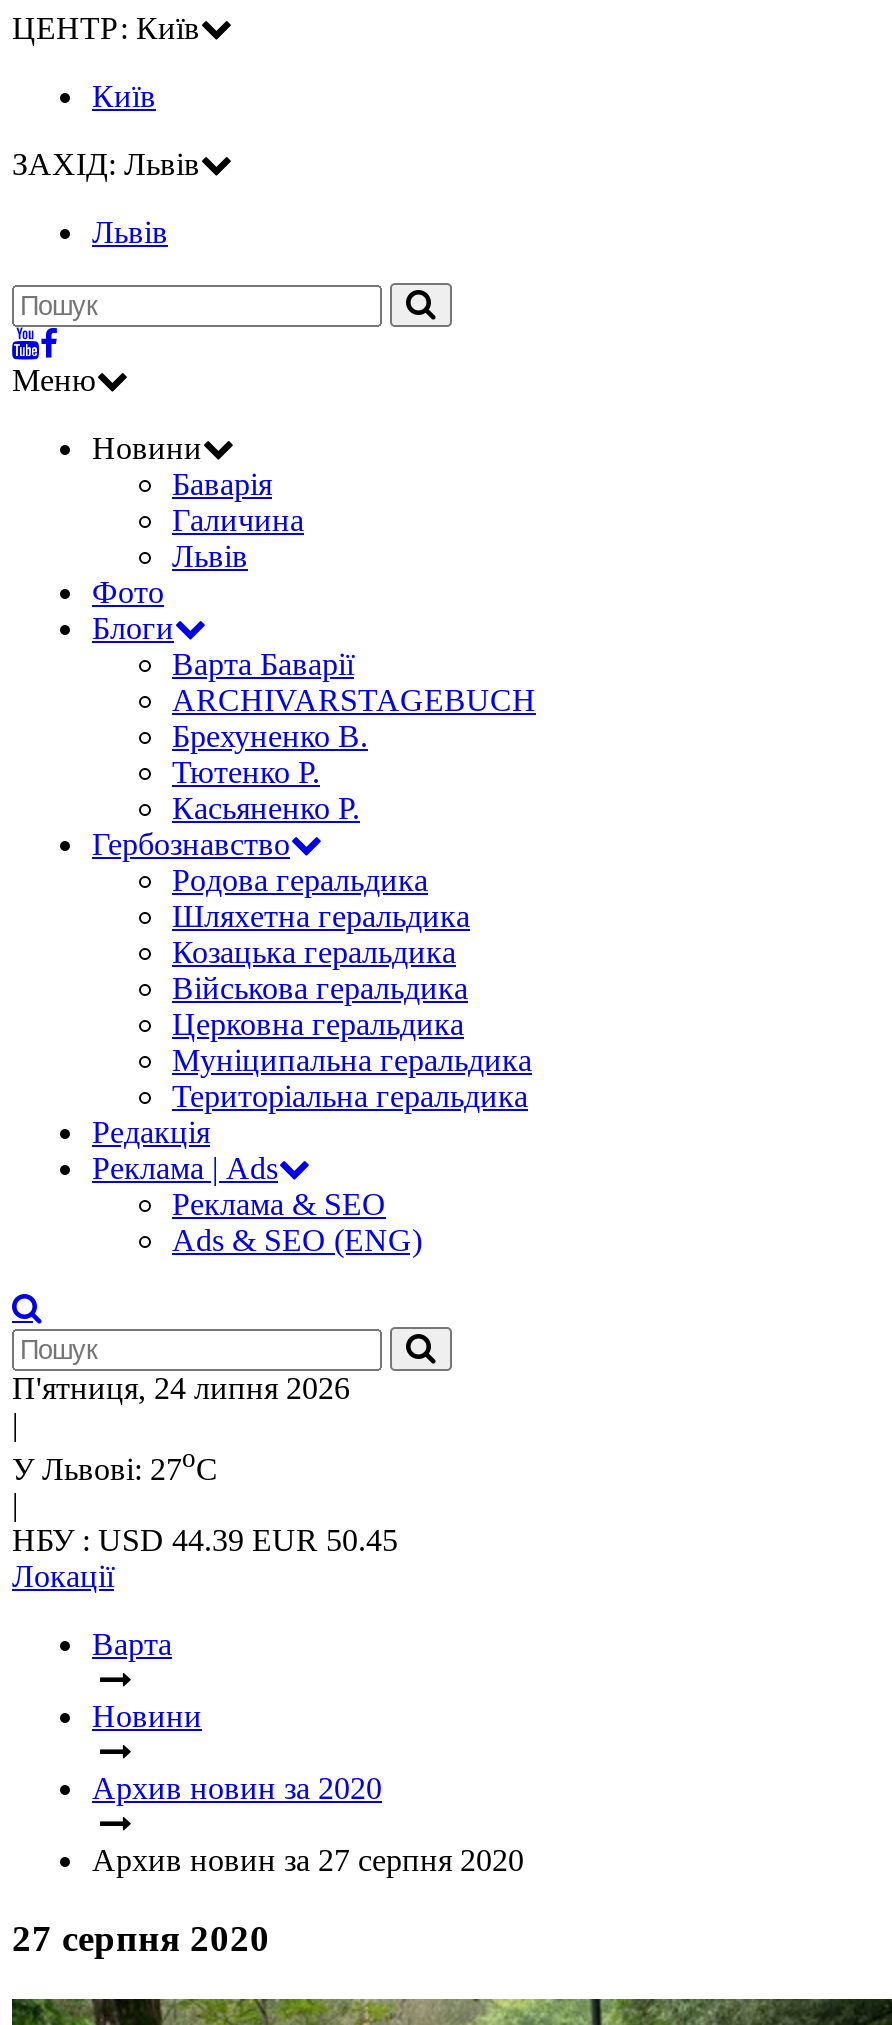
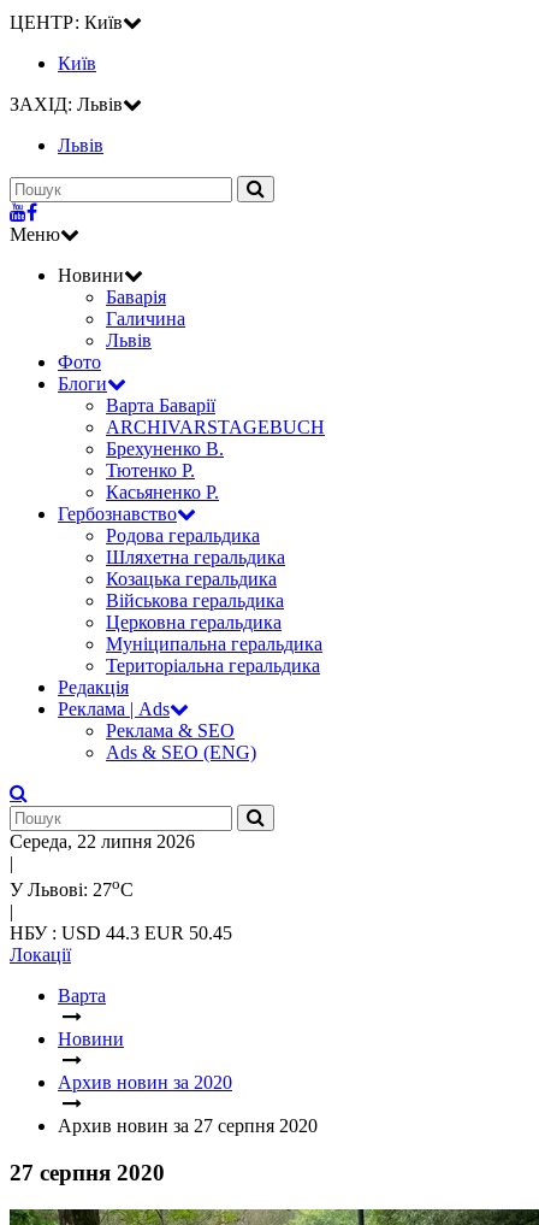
[12,1371,350,1405] П'ятниця, 24 липня 2026 -> [10,831,195,852] Середа, 22 липня 2026
[12,1524,398,1558] НБУ : USD 44.39 EUR 50.45 -> [10,923,232,944] НБУ : USD 44.3 EUR 50.45

